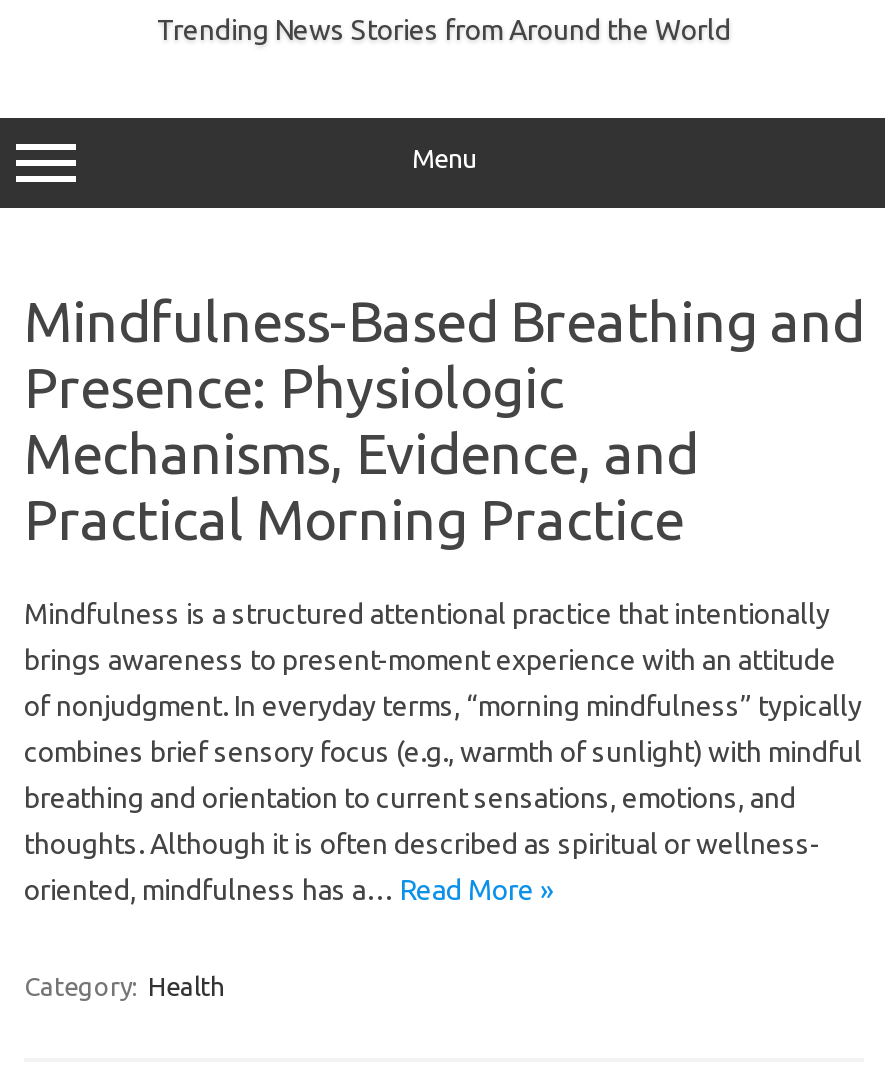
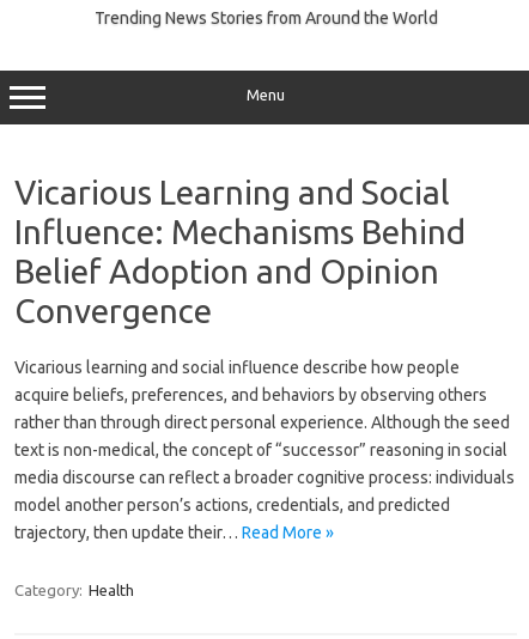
[24,290,864,550] Mindfulness-Based Breathing and | Presence: Physiologic | Mechanisms, Evidence, and | Practical Morning Practice -> [14,174,466,329] Vicarious Learning and Social | Influence: Mechanisms Behind | Belief Adoption and Opinion | Convergence
[24,598,862,906] Mindfulness is a structured attentional practice that intentionally | brings awareness to present-moment experience with an attitude | of nonjudgment. In everyday terms, “morning mindfulness” typically | combines brief sensory focus (e.g., warmth of sunlight) with mindful | breathing and orientation to current sensations, emotions, and | thoughts. Although it is often described as spiritual or wellness- | oriented, mindfulness has a… Read More » -> [14,358,515,542] Vicarious learning and social influence describe how people | acquire beliefs, preferences, and behaviors by observing others | rather than through direct personal experience. Although the seed | text is non-medical, the concept of “successor” reasoning in social | media discourse can reflect a broader cognitive process: individuals | model another person’s actions, credentials, and predicted | trajectory, then update their… Read More »

